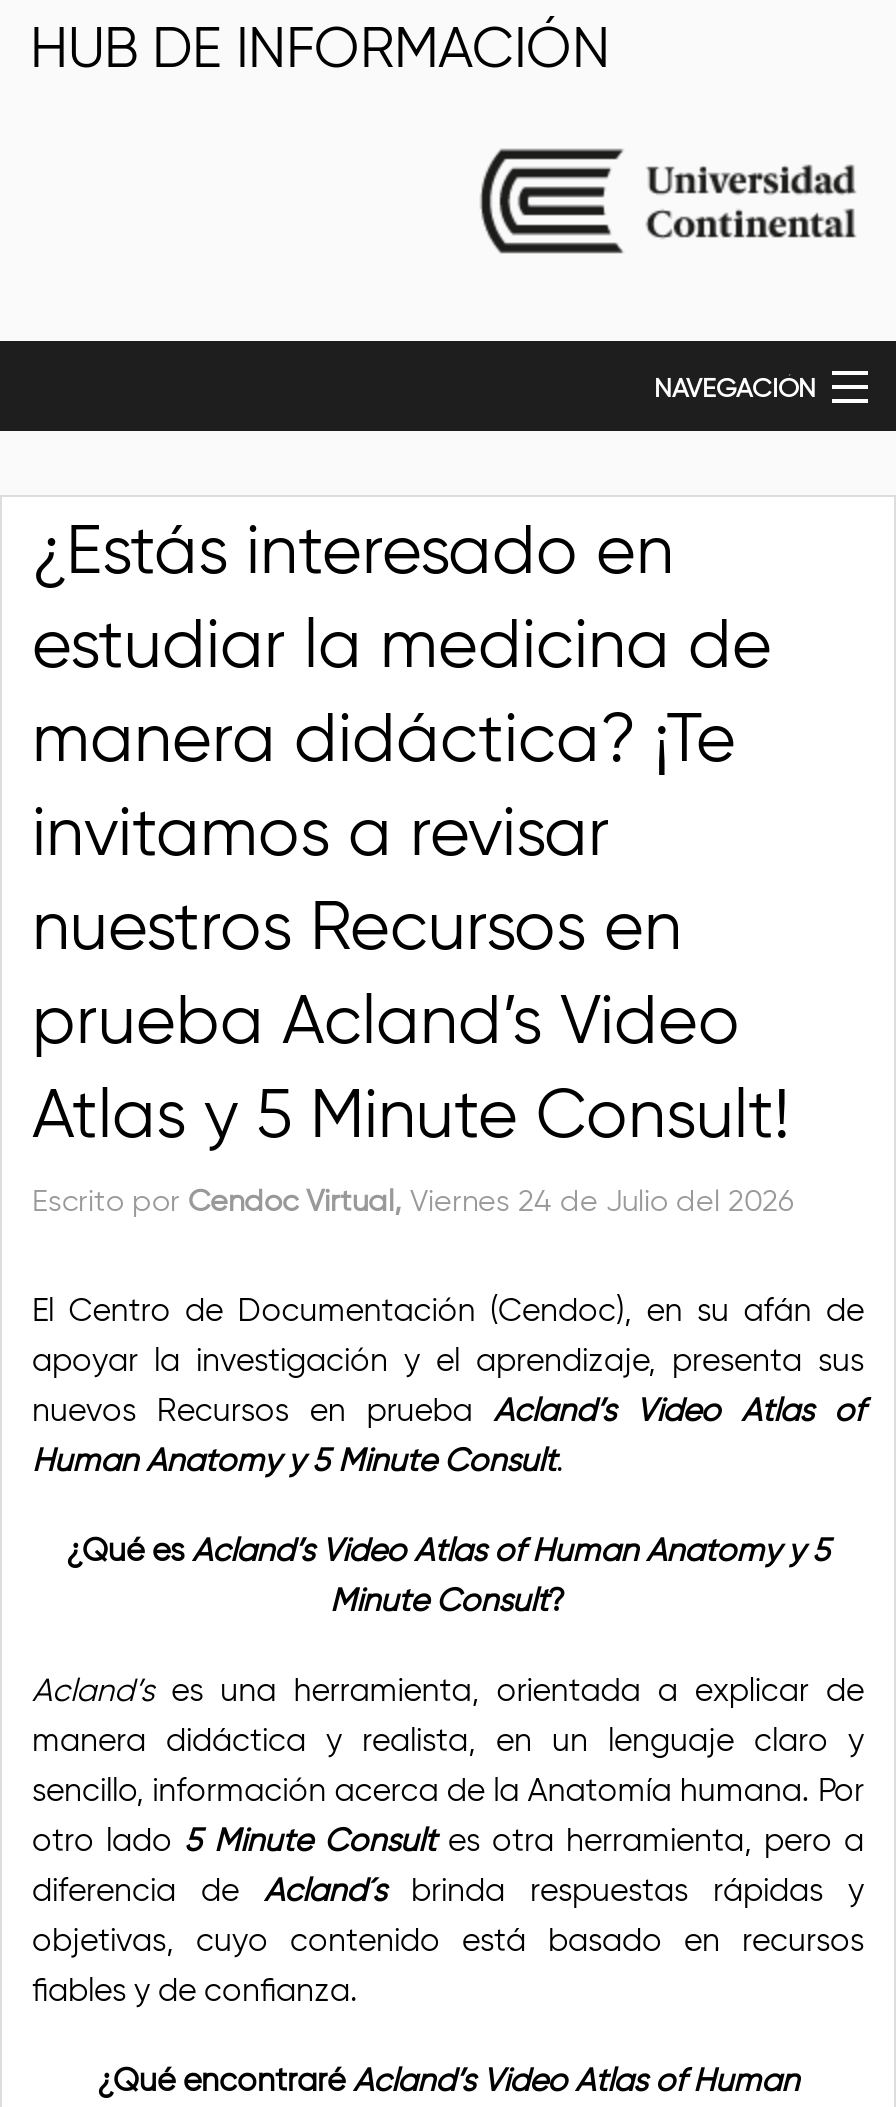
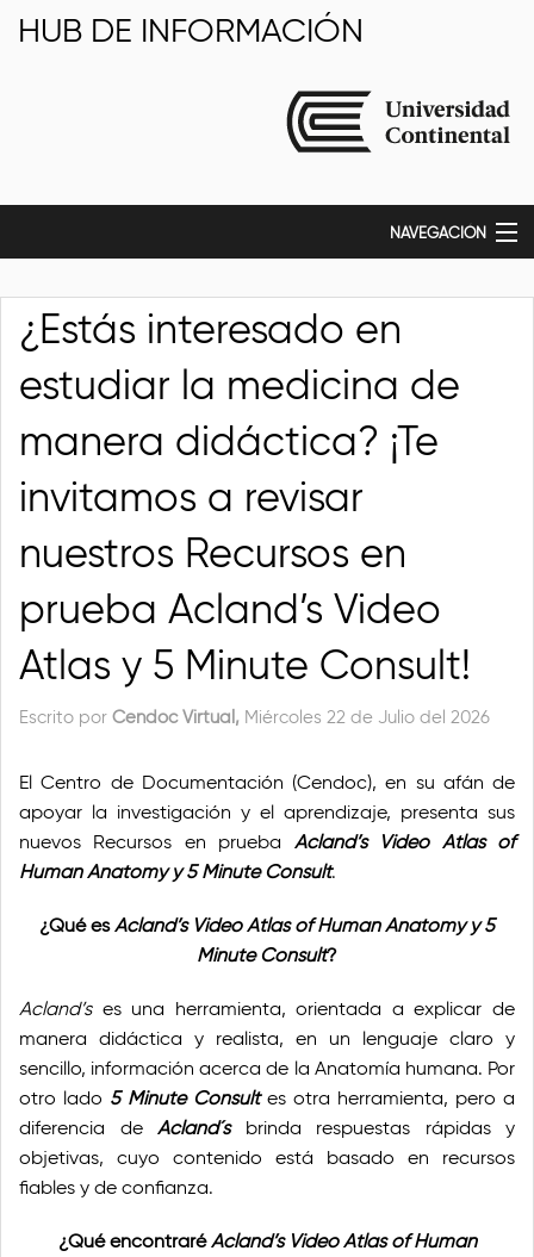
[32,1183,794,1219] Escrito por Cendoc Virtual, Viernes 24 de Julio del 2026 -> [19,707,490,728] Escrito por Cendoc Virtual, Miércoles 22 de Julio del 2026

